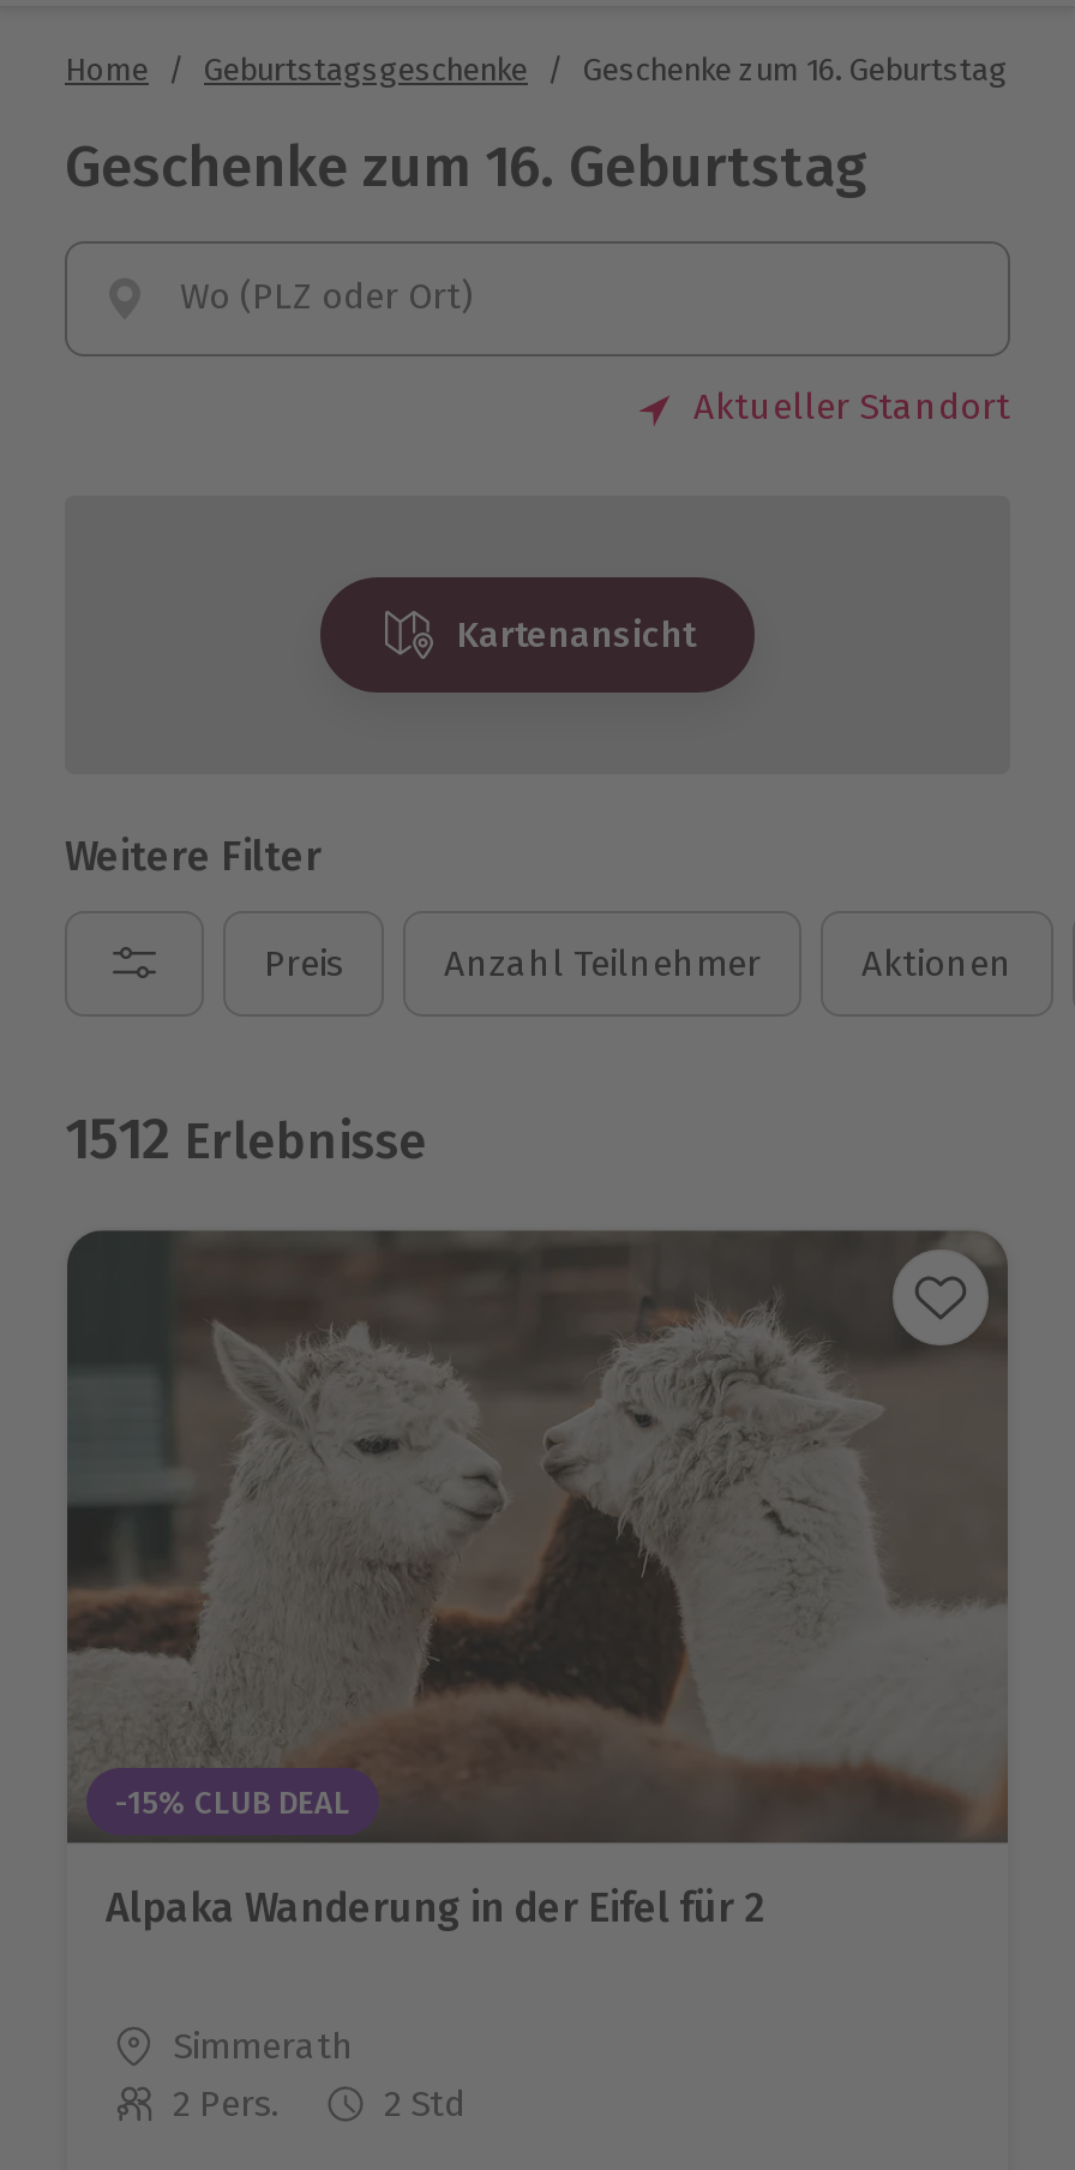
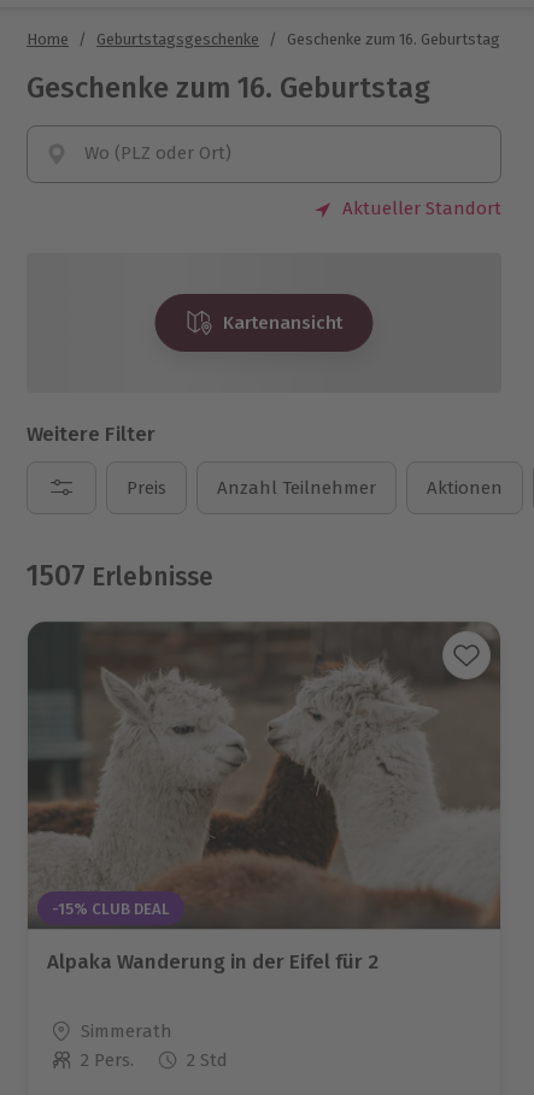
[65,1105,427,1173] 1512 Erlebnisse -> [27,559,213,593] 1507 Erlebnisse

